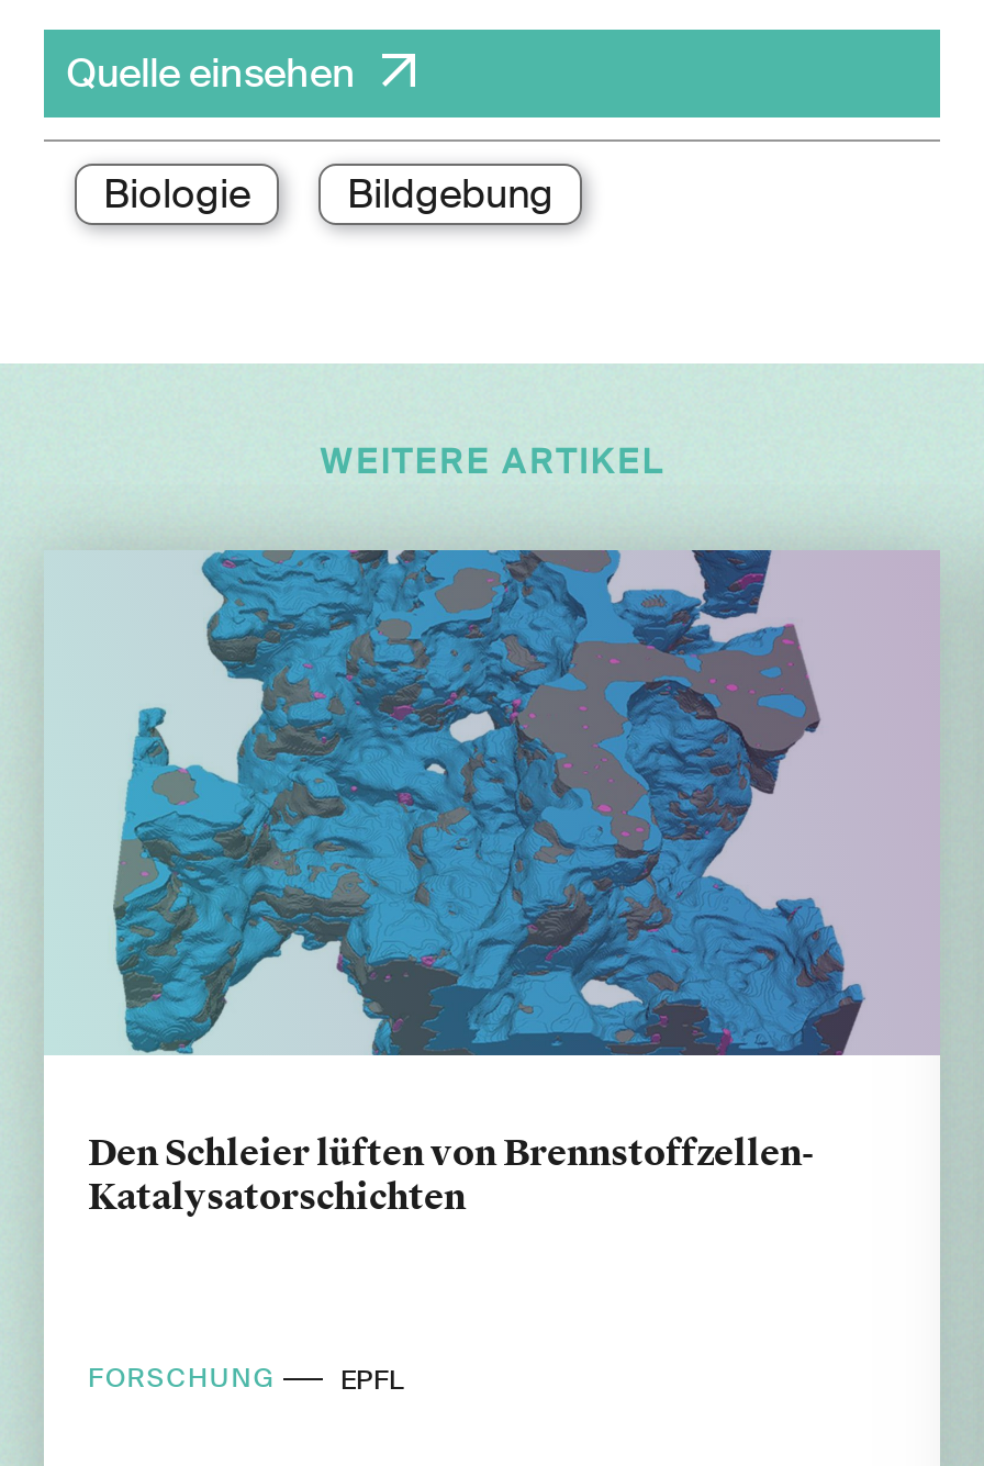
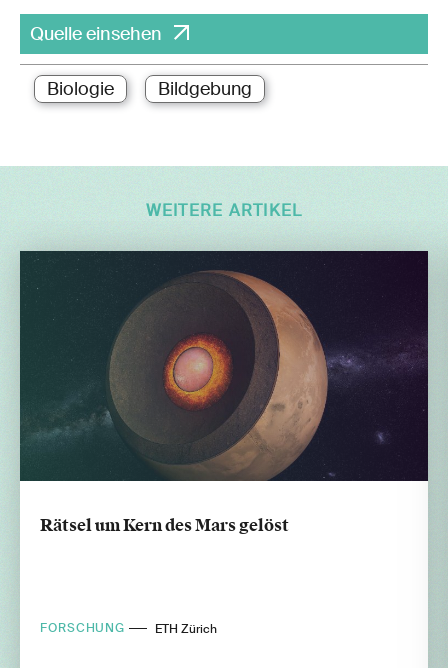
[44,548,940,1219] [image] | Den Schleier lüften von Brennstoffzellen- | Katalysatorschichten -> [19,250,429,535] [image] | Rätsel um Kern des Mars gelöst
[340,1362,404,1397] EPFL -> [155,621,217,637] ETH Zürich

